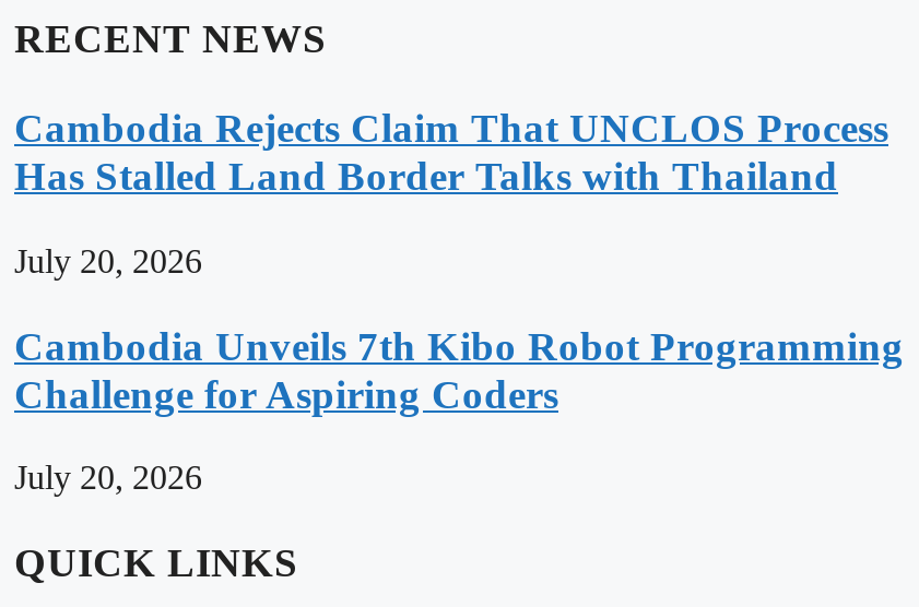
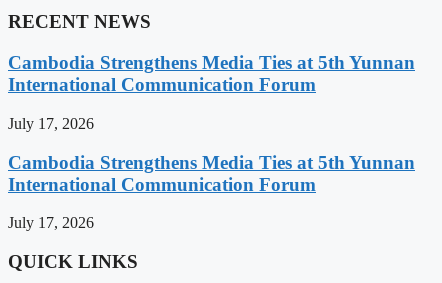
[14,105,888,199] Cambodia Rejects Claim That UNCLOS Process | Has Stalled Land Border Talks with Thailand -> [8,52,415,95] Cambodia Strengthens Media Ties at 5th Yunnan | International Communication Forum
[14,242,202,279] July 20, 2026 -> [8,115,94,132] July 17, 2026
[14,322,904,416] Cambodia Unveils 7th Kibo Robot Programming | Challenge for Aspiring Coders -> [8,151,415,194] Cambodia Strengthens Media Ties at 5th Yunnan | International Communication Forum
[14,459,202,496] July 20, 2026 -> [8,214,94,231] July 17, 2026

